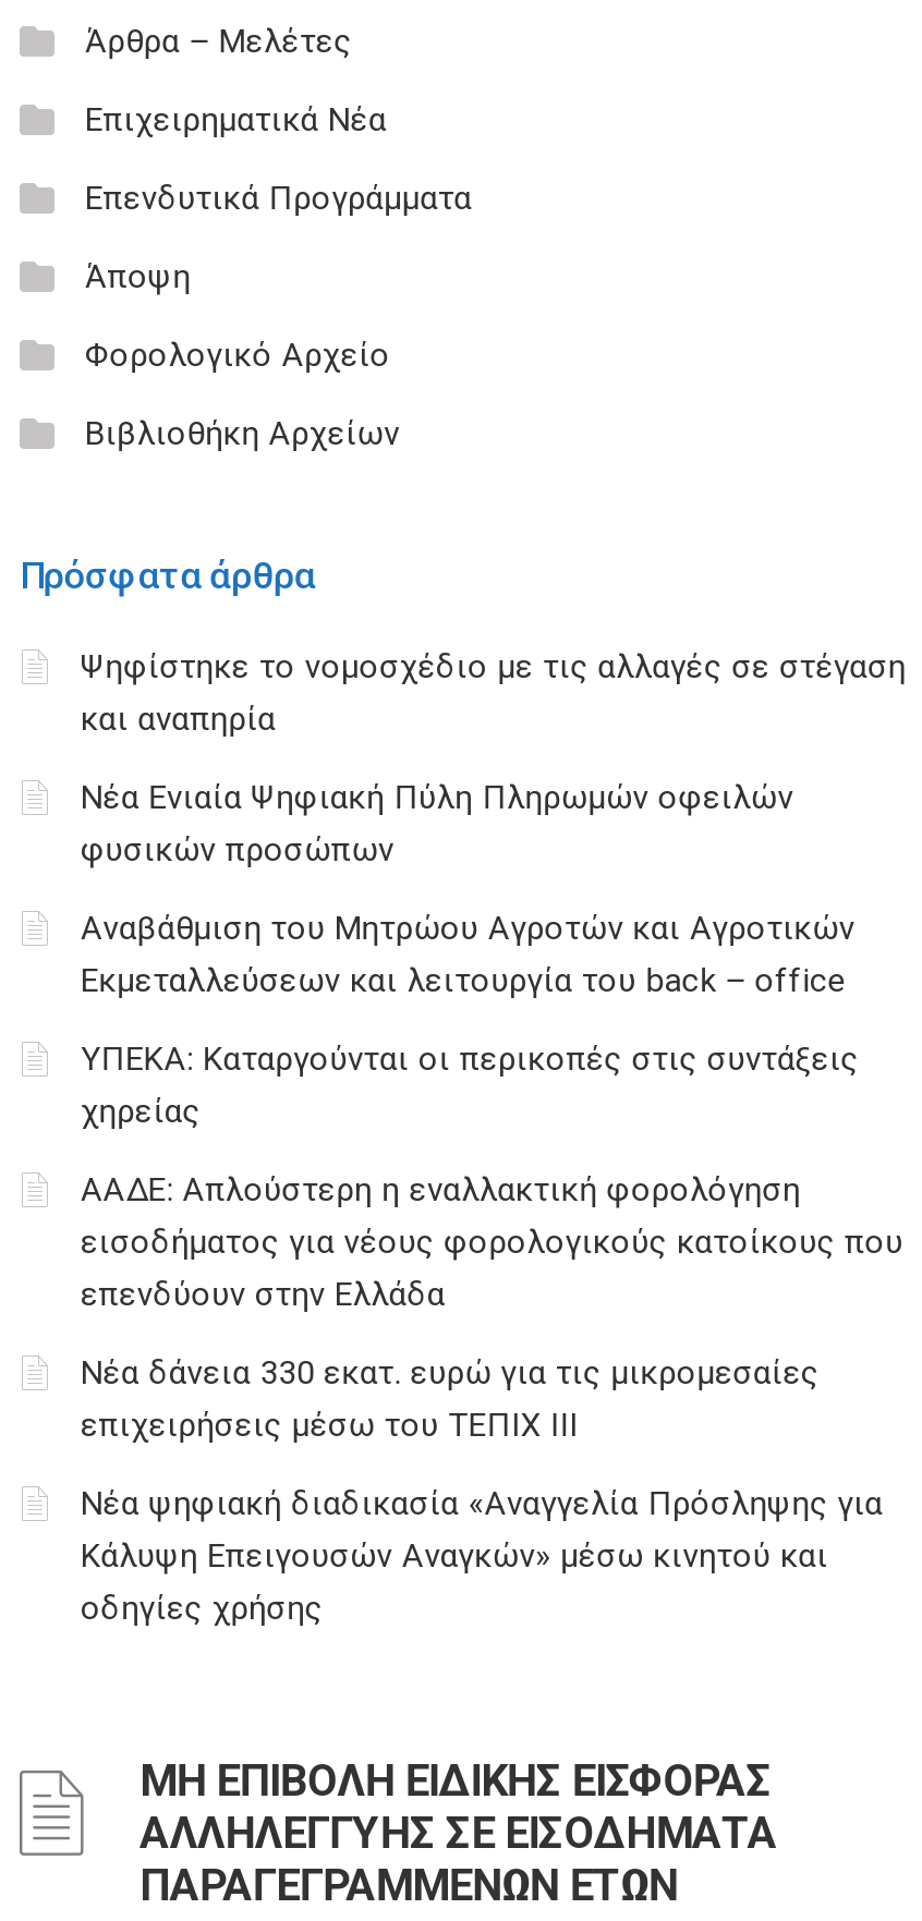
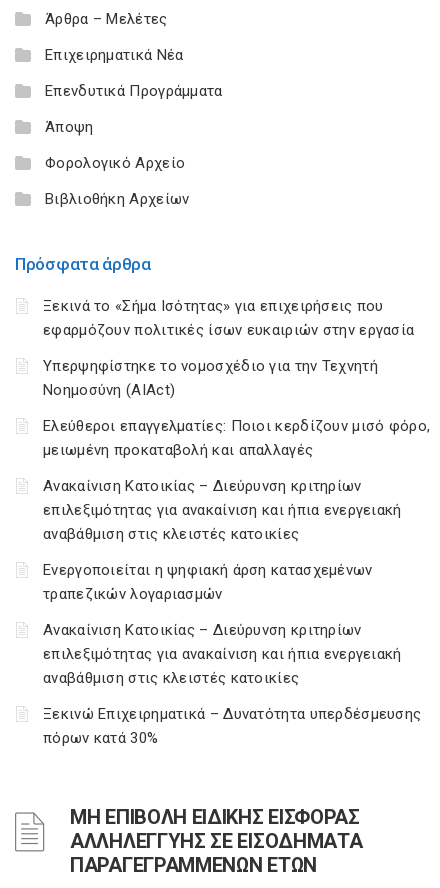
[81,647,906,739] Ψηφίστηκε το νομοσχέδιο με τις αλλαγές σε στέγαση | και αναπηρία -> [43,297,414,339] Ξεκινά το «Σήμα Ισότητας» για επιχειρήσεις που | εφαρμόζουν πολιτικές ίσων ευκαιριών στην εργασία
[81,778,793,870] Νέα Ενιαία Ψηφιακή Πύλη Πληρωμών οφειλών | φυσικών προσώπων -> [43,357,378,399] Υπερψηφίστηκε το νομοσχέδιο για την Τεχνητή | Νοημοσύνη (AIAct)
[81,909,855,1000] Αναβάθμιση του Μητρώου Αγροτών και Αγροτικών | Εκμεταλλεύσεων και λειτουργία του back – office -> [43,417,430,459] Ελεύθεροι επαγγελματίες: Ποιοι κερδίζουν μισό φόρο, | μειωμένη προκαταβολή και απαλλαγές
[81,1039,859,1131] ΥΠΕΚΑ: Καταργούνται οι περικοπές στις συντάξεις | χηρείας -> [43,477,402,543] Ανακαίνιση Κατοικίας – Διεύρυνση κριτηρίων | επιλεξιμότητας για ανακαίνιση και ήπια ενεργειακή | αναβάθμιση στις κλειστές κατοικίες
[81,1170,903,1314] ΑΑΔΕ: Απλούστερη η εναλλακτική φορολόγηση | εισοδήματος για νέους φορολογικούς κατοίκους που | επενδύουν στην Ελλάδα -> [43,561,373,603] Ενεργοποιείται η ψηφιακή άρση κατασχεμένων | τραπεζικών λογαριασμών
[81,1353,819,1445] Νέα δάνεια 330 εκατ. ευρώ για τις μικρομεσαίες | επιχειρήσεις μέσω του ΤΕΠΙΧ ΙΙΙ -> [43,621,402,687] Ανακαίνιση Κατοικίας – Διεύρυνση κριτηρίων | επιλεξιμότητας για ανακαίνιση και ήπια ενεργειακή | αναβάθμιση στις κλειστές κατοικίες
[81,1484,883,1628] Νέα ψηφιακή διαδικασία «Αναγγελία Πρόσληψης για | Κάλυψη Επειγουσών Αναγκών» μέσω κινητού και | οδηγίες χρήσης -> [43,705,421,747] Ξεκινώ Επιχειρηματικά – Δυνατότητα υπερδέσμευσης | πόρων κατά 30%

